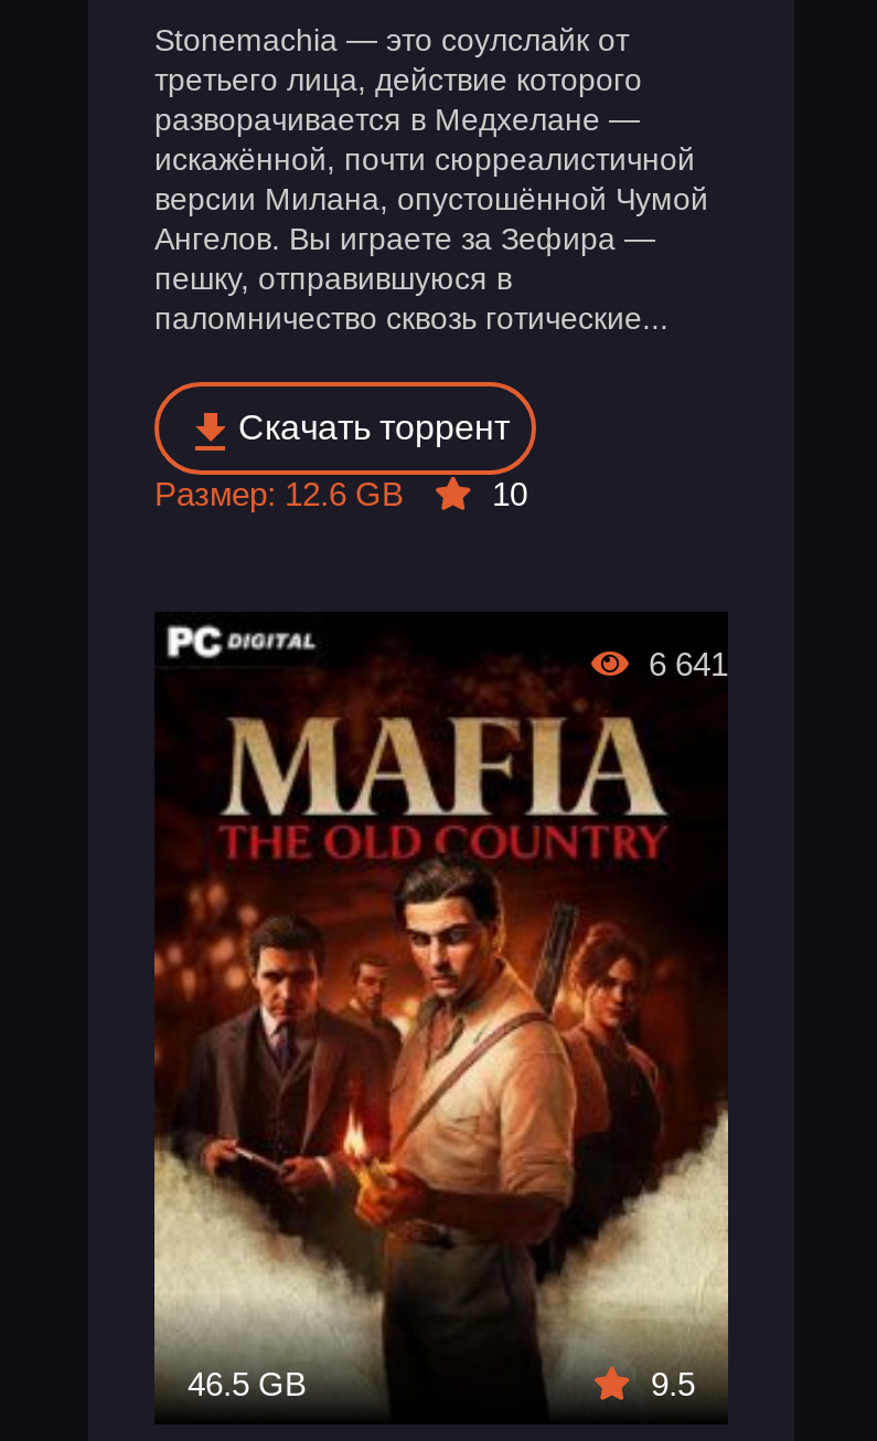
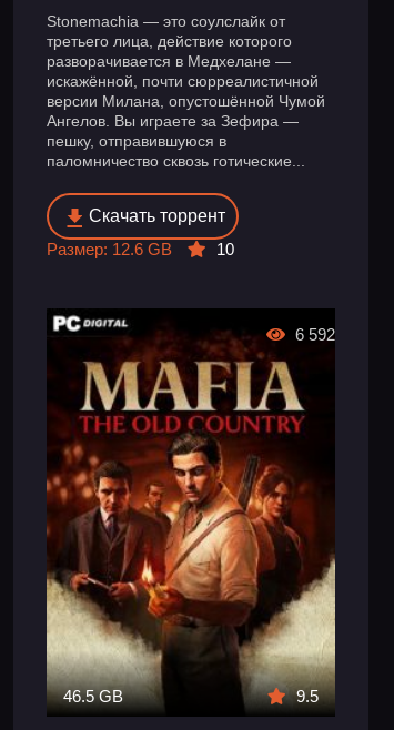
[640,644,728,682] 6 641 -> [291,325,335,344] 6 592

